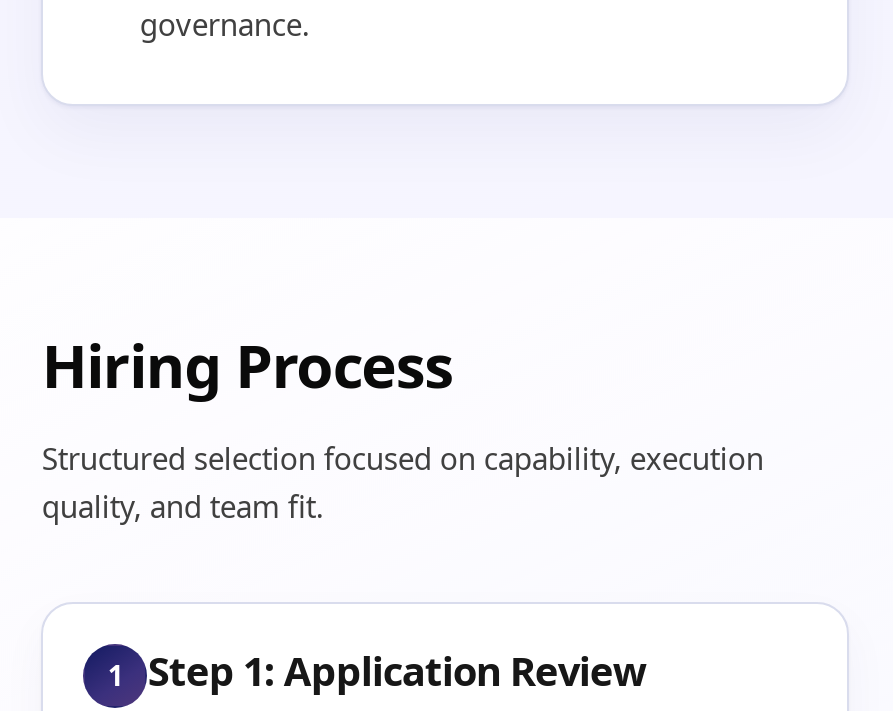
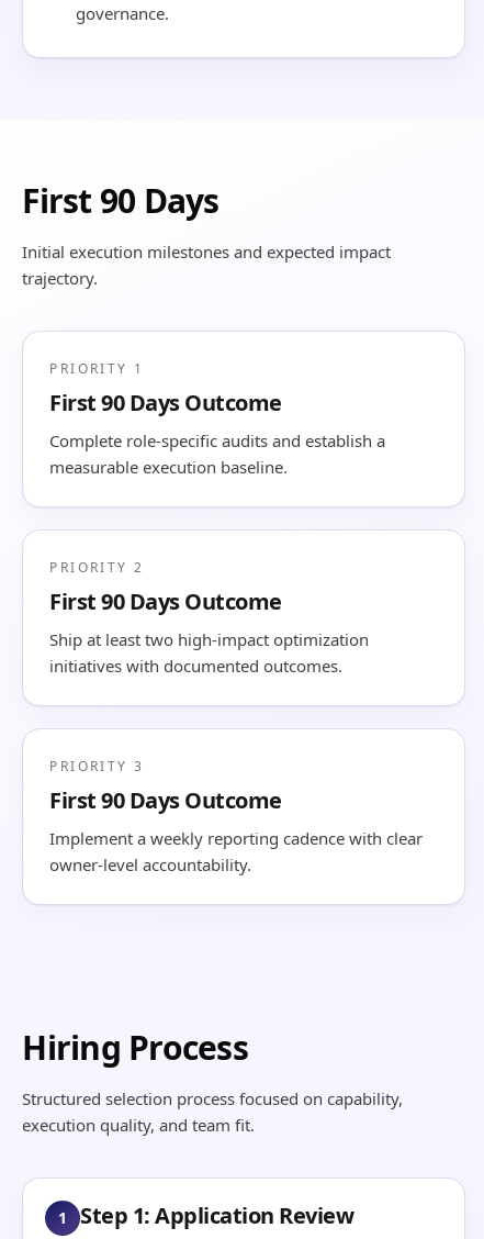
none -> [22,178,391,289] First 90 Days | Initial execution milestones and expected impact | trajectory.
none -> [50,359,386,478] PRIORITY 1 | First 90 Days Outcome | Complete role-specific audits and establish a | measurable execution baseline.
none -> [50,558,369,677] PRIORITY 2 | First 90 Days Outcome | Ship at least two high-impact optimization | initiatives with documented outcomes.
none -> [50,757,423,875] PRIORITY 3 | First 90 Days Outcome | Implement a weekly reporting cadence with clear | owner-level accountability.
[42,438,764,526] Structured selection focused on capability, execution | quality, and team fit. -> [22,1087,403,1136] Structured selection process focused on capability, | execution quality, and team fit.

